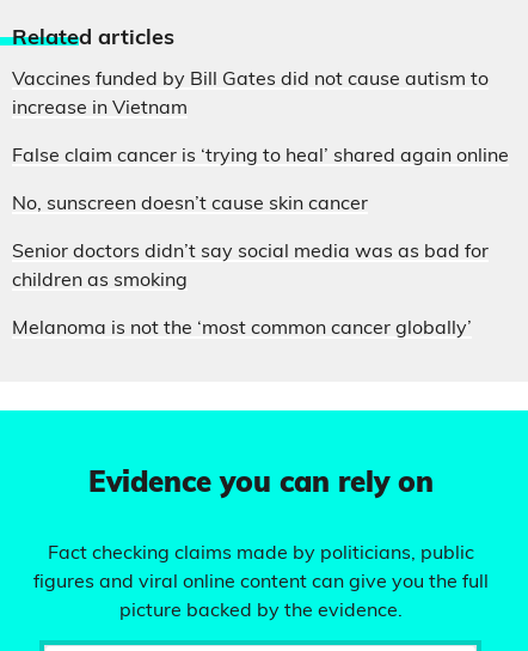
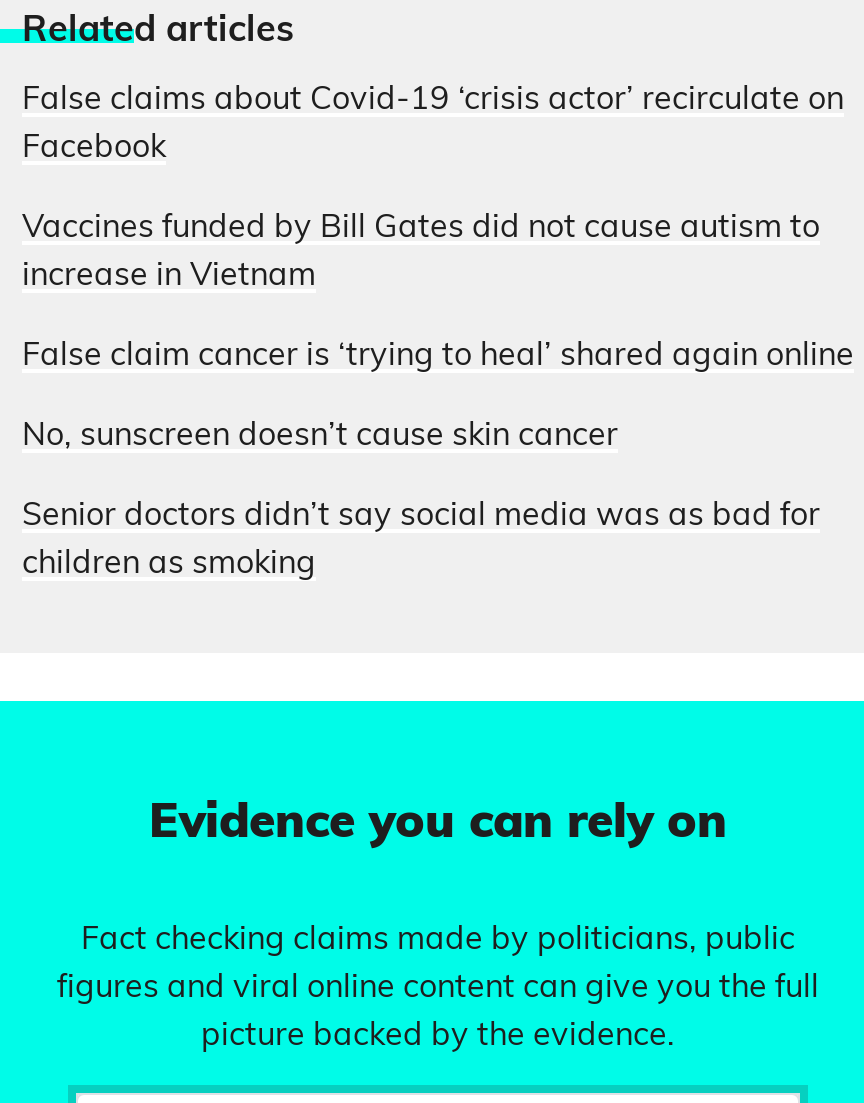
none -> [22,85,844,165] False claims about Covid-19 ‘crisis actor’ recirculate on | Facebook
moved [12,71,509,291] -> [22,213,854,581]: Vaccines funded by Bill Gates did not cause autism to | increase in Vietnam | False claim cancer is ‘trying to heal’ shared again online | No, sunscreen doesn’t cause skin cancer | Senior doctors didn’t say social media was as bad for | children as smoking
[12,320,472,339] Melanoma is not the ‘most common cancer globally’ -> none

